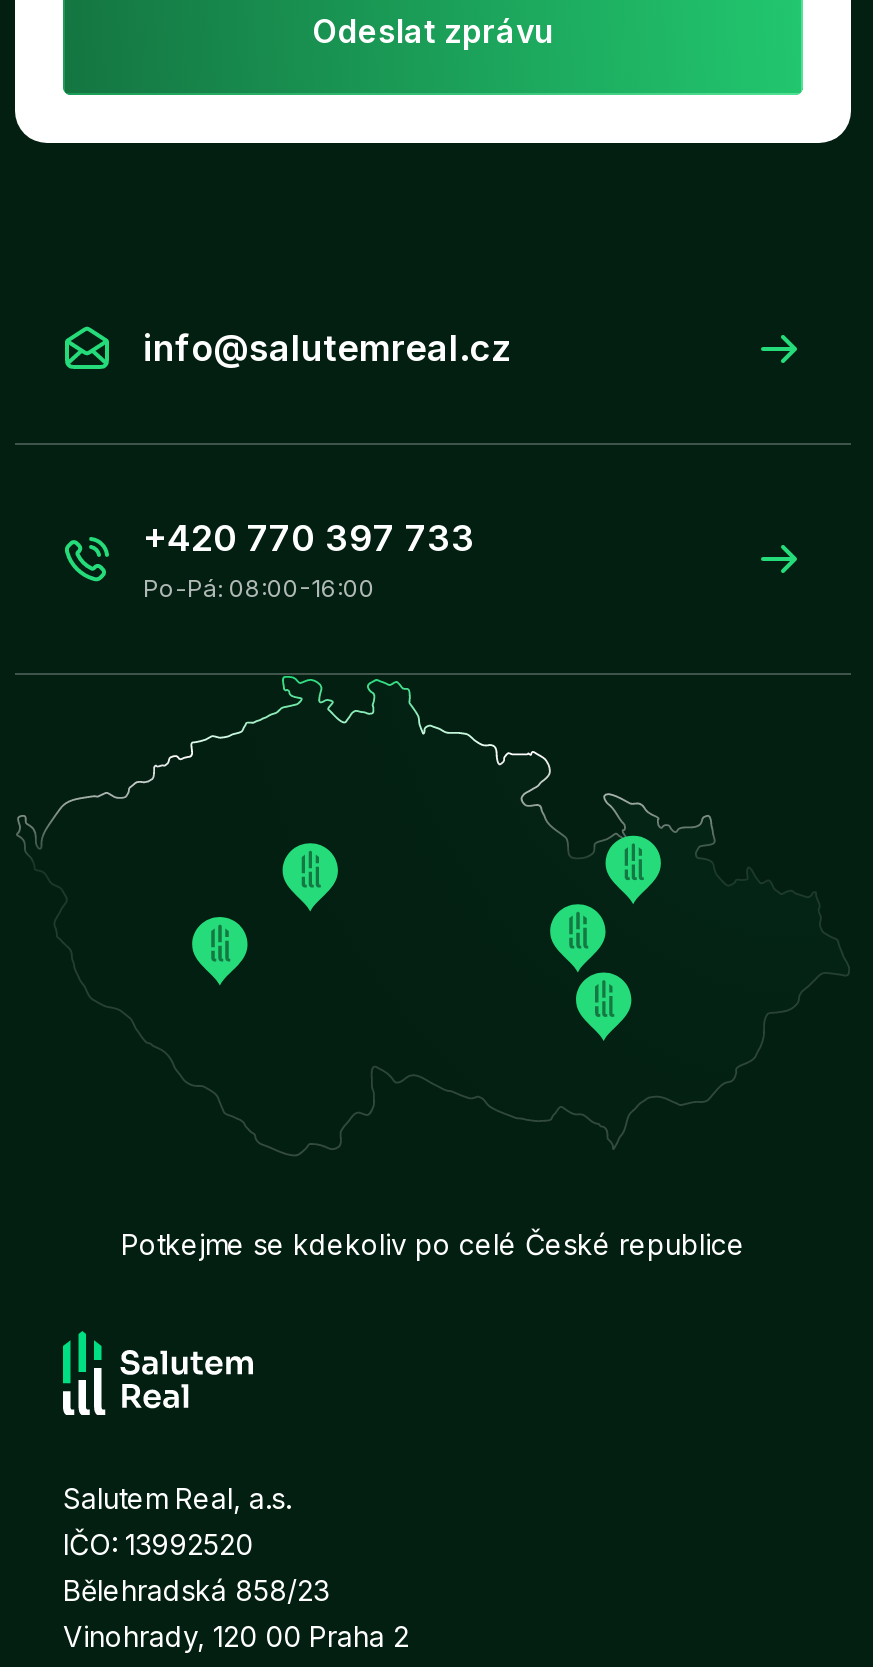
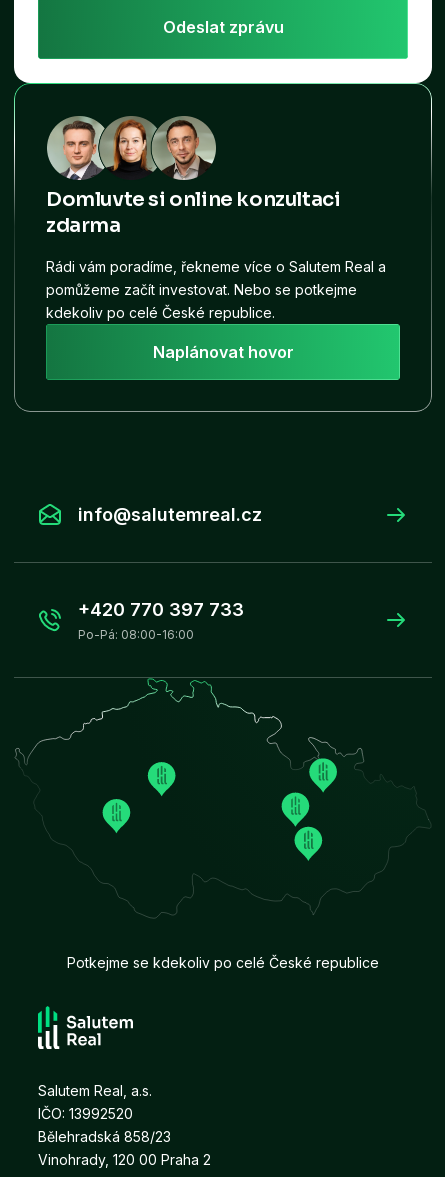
none -> [13,82,433,362] [image] | Domluvte si online konzultaci | zdarma | Rádi vám poradíme, řekneme více o Salutem Real a | pomůžeme začít investovat. Nebo se potkejme | kdekoliv po celé České republice. | Naplánovat hovor
none -> [45,284,432,411] [image]

